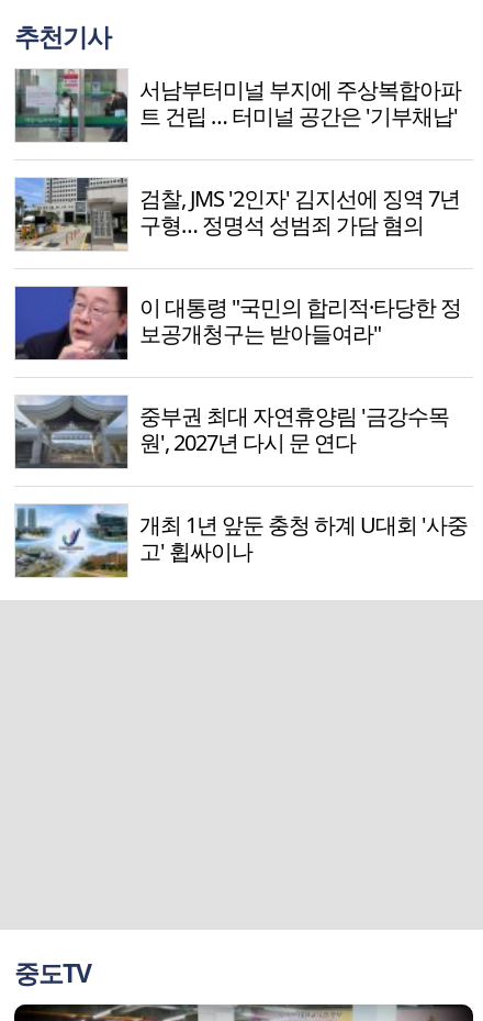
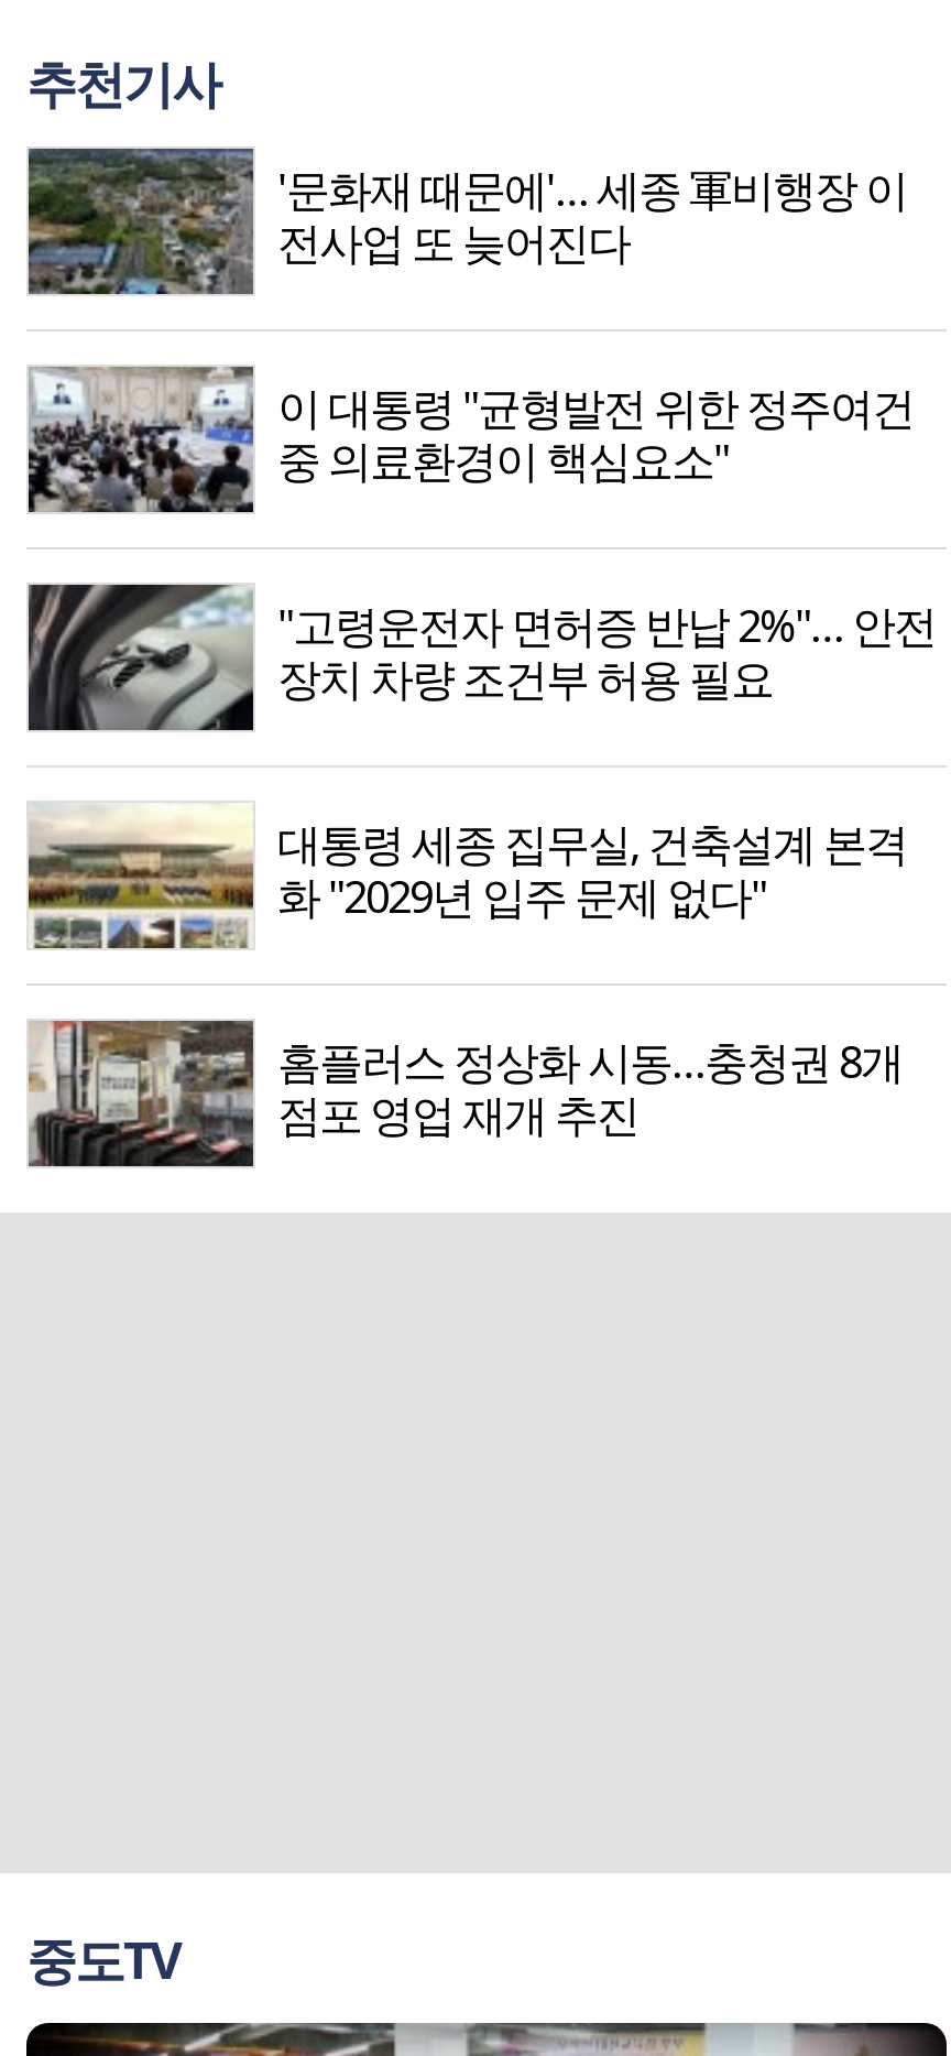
[15,68,461,143] [image] | 서남부터미널 부지에 주상복합아파 | 트 건립 … 터미널 공간은 '기부채납' -> [29,146,907,296] [image] | '문화재 때문에'… 세종 軍비행장 이 | 전사업 또 늦어진다
[15,177,460,252] [image] | 검찰, JMS '2인자' 김지선에 징역 7년 | 구형… 정명석 성범죄 가담 혐의 -> [26,365,914,514] [image] | 이 대통령 "균형발전 위한 정주여건 | 중 의료환경이 핵심요소"
[14,286,461,360] [image] | 이 대통령 "국민의 합리적·타당한 정 | 보공개청구는 받아들여라" -> [26,583,936,732] [image] | "고령운전자 면허증 반납 2%"… 안전 | 장치 차량 조건부 허용 필요
[14,395,449,468] [image] | 중부권 최대 자연휴양림 '금강수목 | 원', 2027년 다시 문 연다 -> [26,803,907,950] [image] | 대통령 세종 집무실, 건축설계 본격 | 화 "2029년 입주 문제 없다"
[14,503,468,578] [image] | 개최 1년 앞둔 충청 하계 U대회 '사중 | 고' 휩싸이나 -> [26,1019,903,1168] [image] | 홈플러스 정상화 시동…충청권 8개 | 점포 영업 재개 추진

